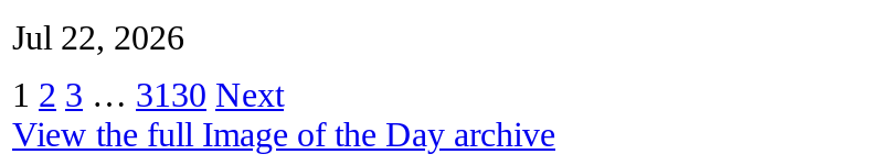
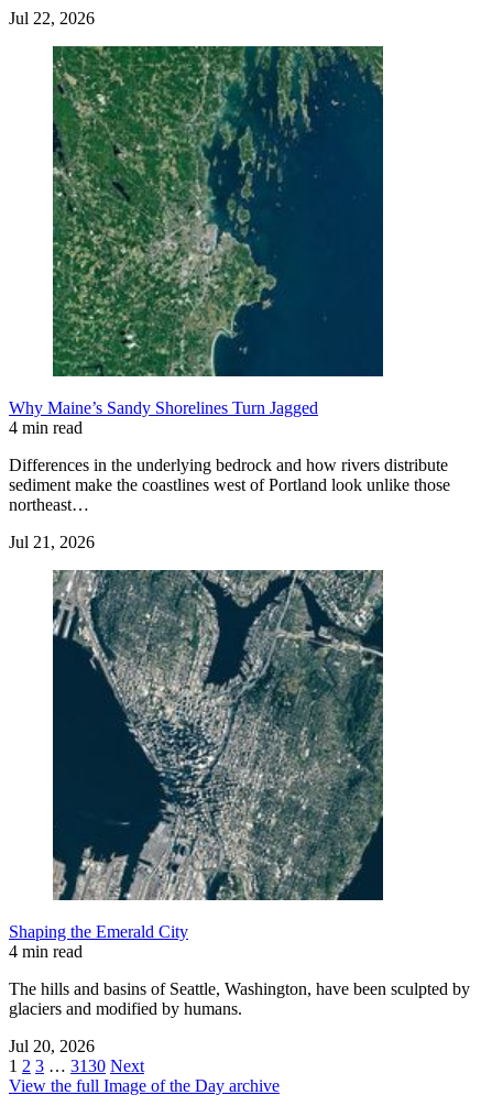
none -> [9,45,450,552] [image] | Why Maine’s Sandy Shorelines Turn Jagged | 4 min read | Differences in the underlying bedrock and how rivers distribute | sediment make the coastlines west of Portland look unlike those | northeast… | Jul 21, 2026
none -> [9,569,470,1056] [image] | Shaping the Emerald City | 4 min read | The hills and basins of Seattle, Washington, have been sculpted by | glaciers and modified by humans. | Jul 20, 2026

